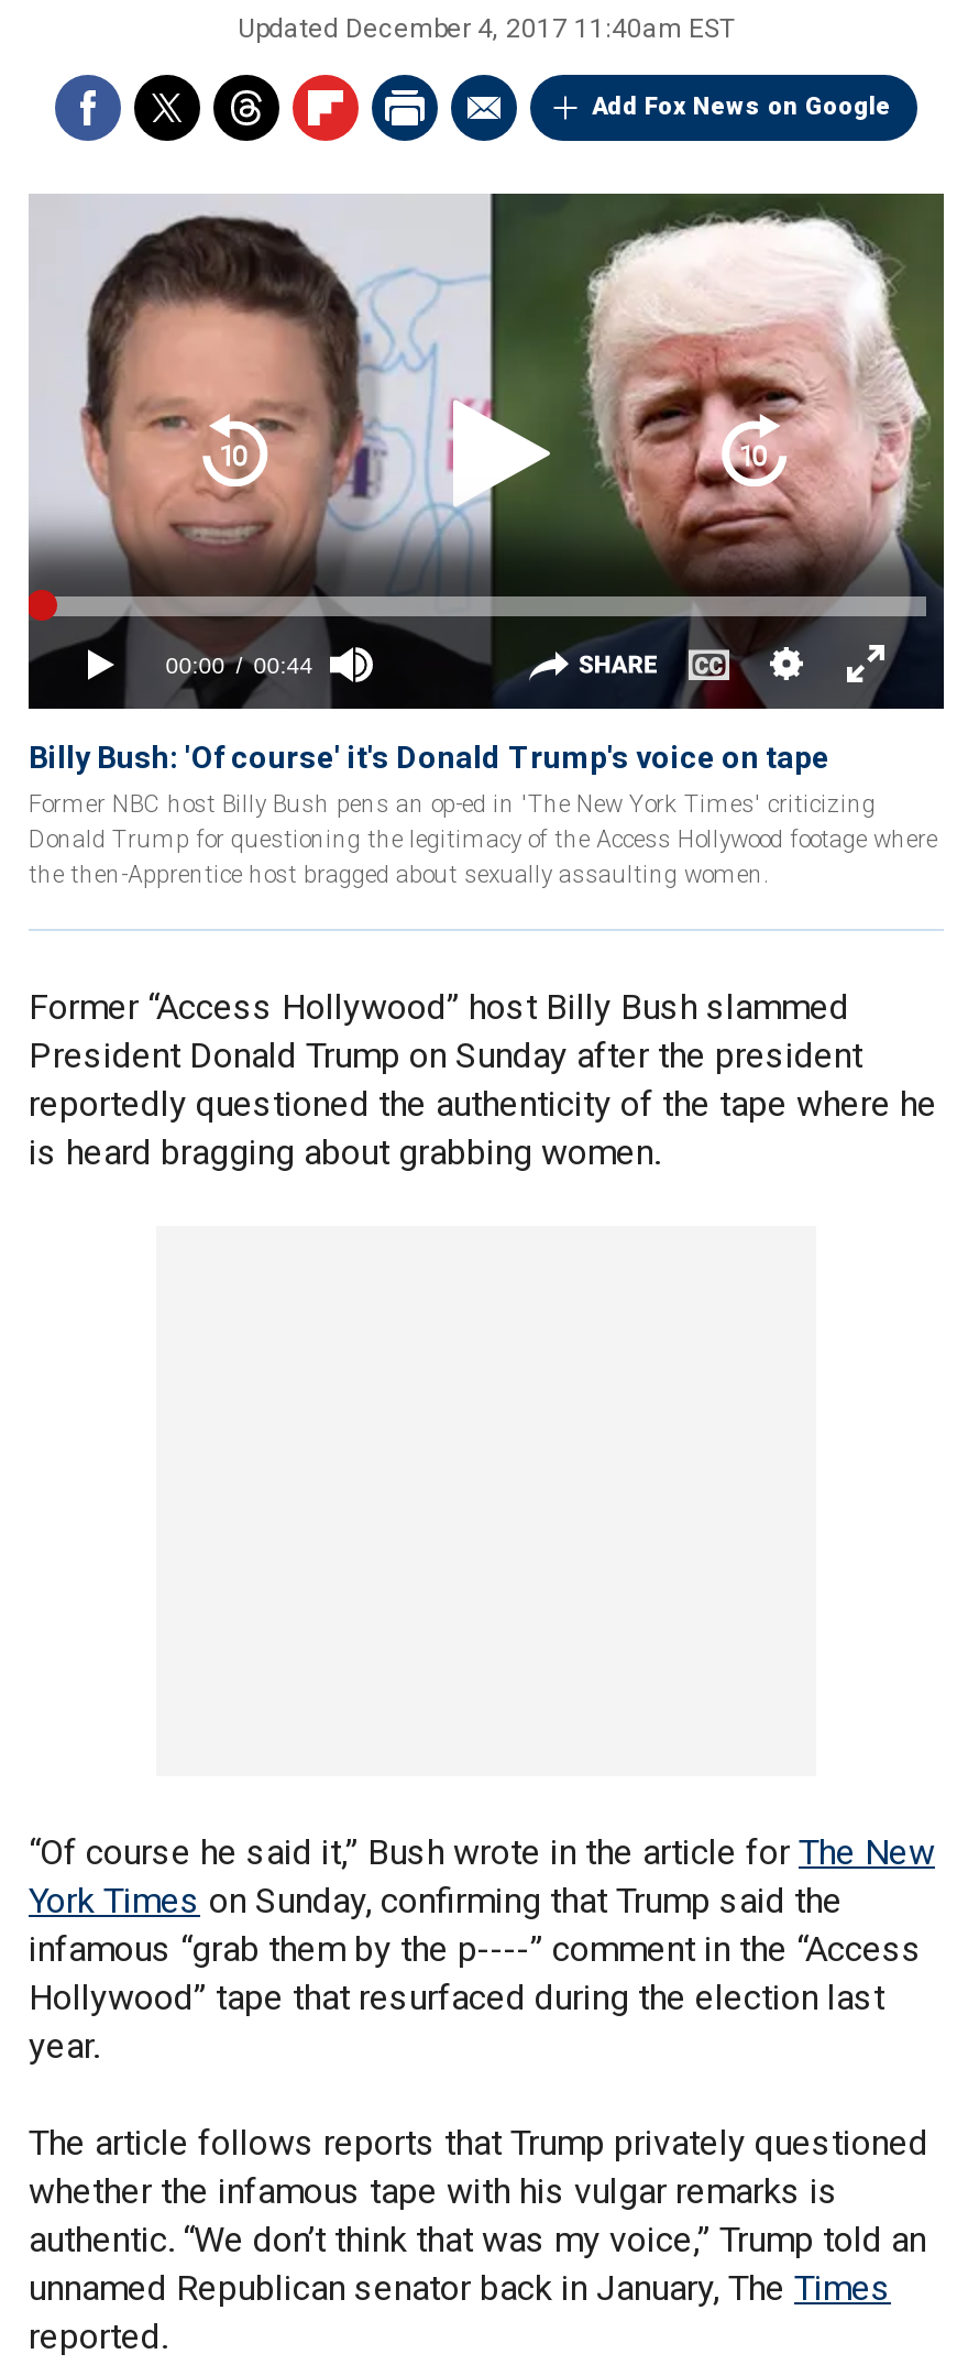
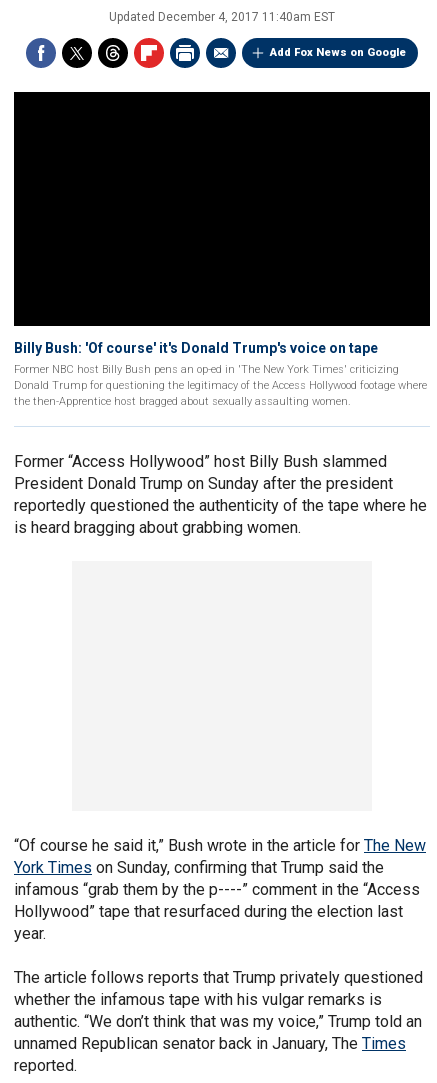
[26,194,946,709] [image] -> none

